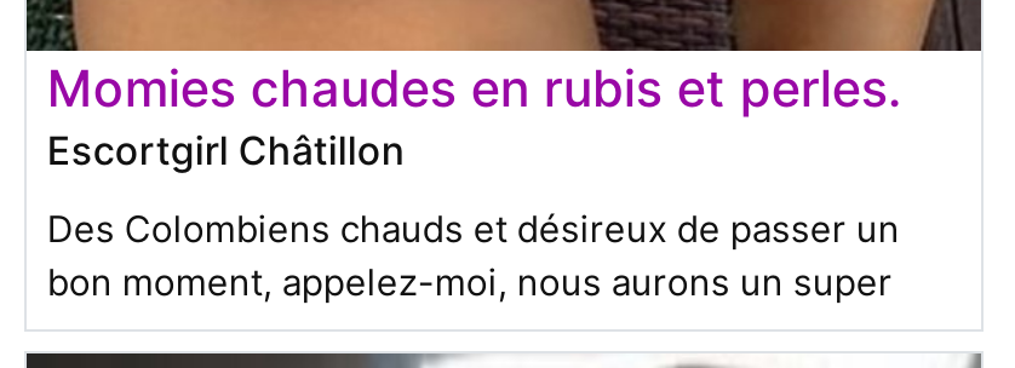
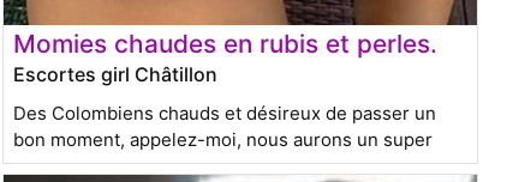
[47,125,406,174] Escortgirl Châtillon -> [14,62,218,86] Escortes girl Châtillon

